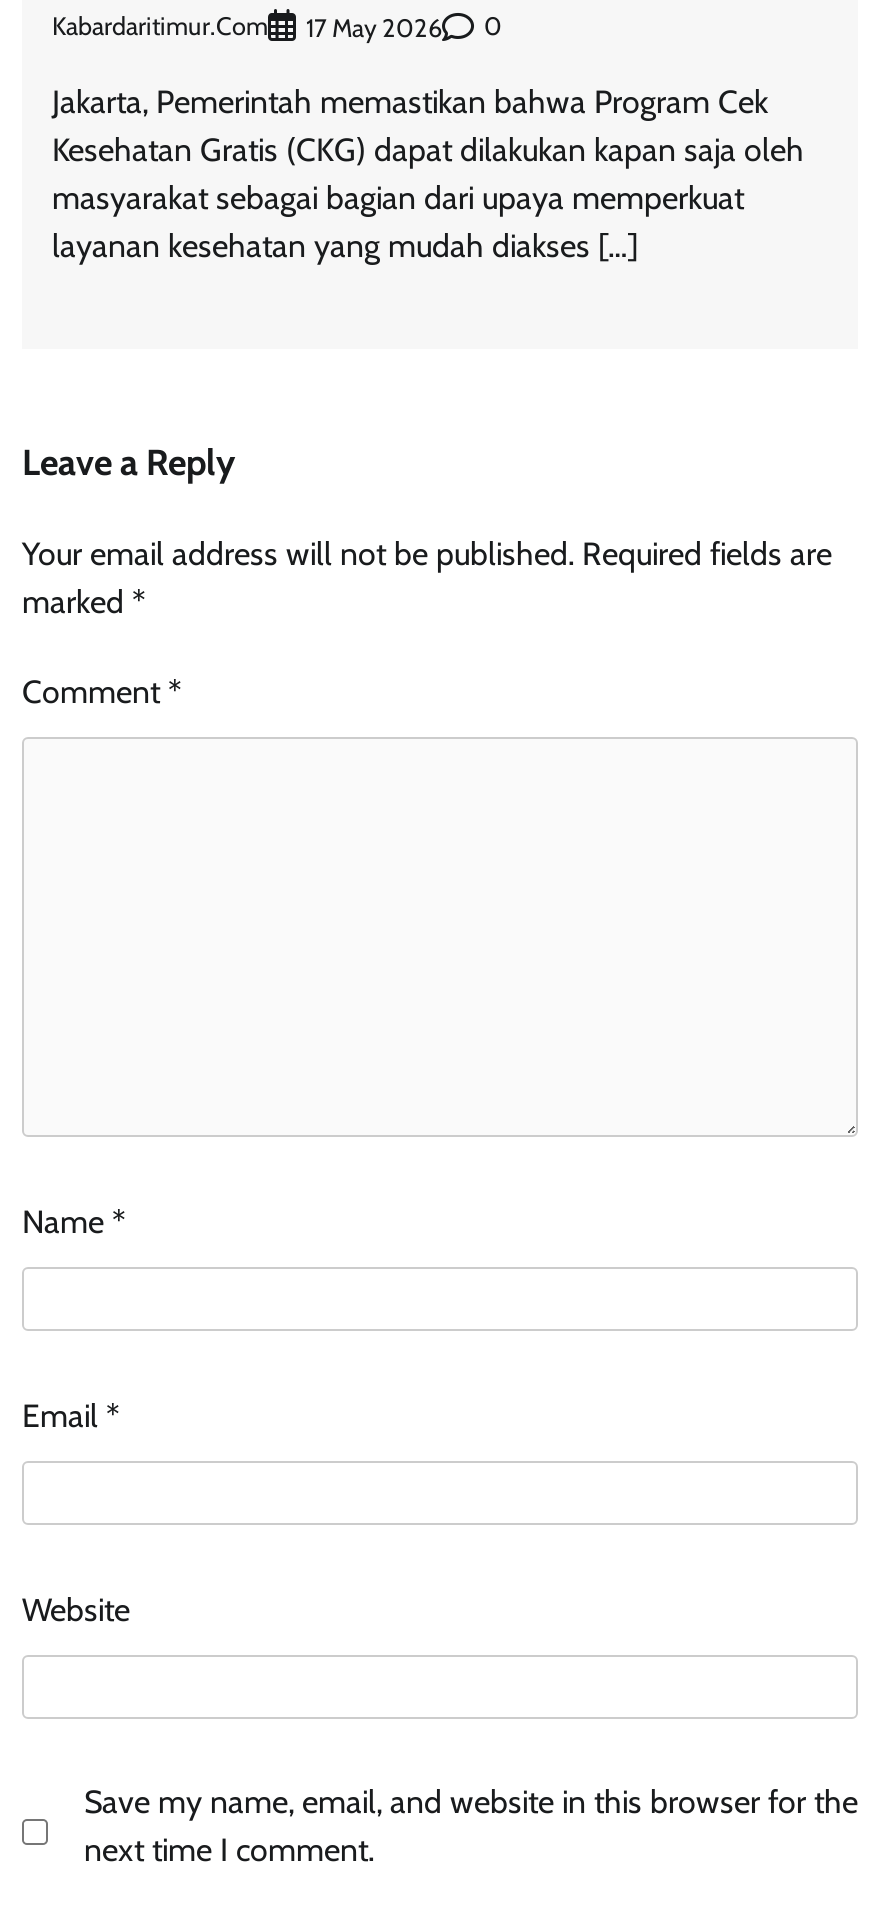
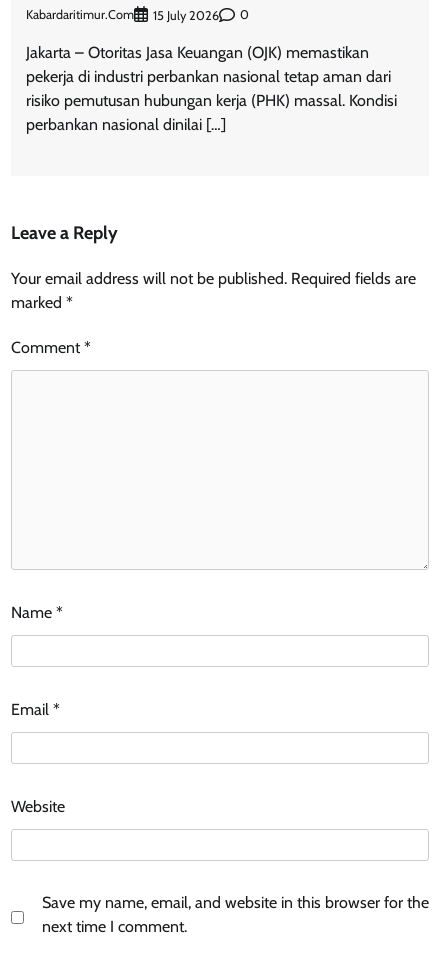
[306,13,442,43] 17 May 2026 -> [153,8,219,23] 15 July 2026
[52,83,804,265] Jakarta, Pemerintah memastikan bahwa Program Cek | Kesehatan Gratis (CKG) dapat dilakukan kapan saja oleh | masyarakat sebagai bagian dari upaya memperkuat | layanan kesehatan yang mudah diakses […] -> [26,43,397,134] Jakarta – Otoritas Jasa Keuangan (OJK) memastikan | pekerja di industri perbankan nasional tetap aman dari | risiko pemutusan hubungan kerja (PHK) massal. Kondisi | perbankan nasional dinilai […]

